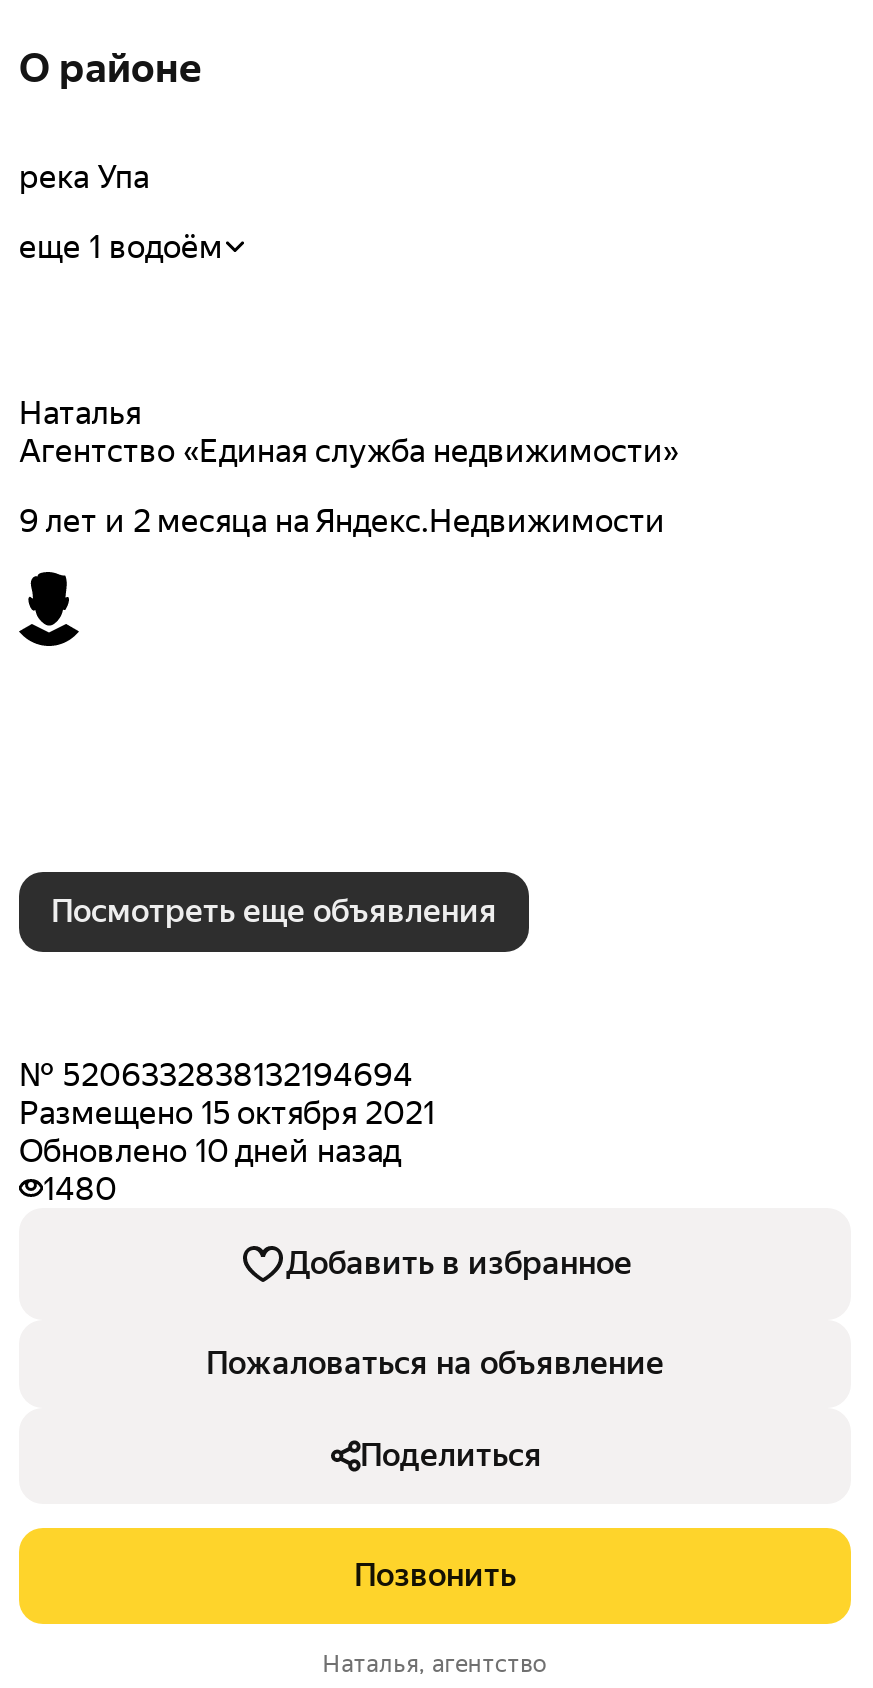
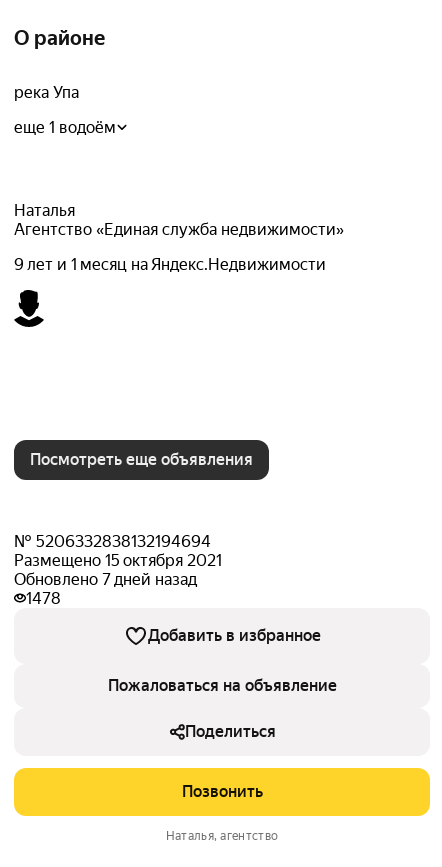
[19,502,665,540] 9 лет и 2 месяца на Яндекс.Недвижимости -> [14,255,326,274] 9 лет и 1 месяц на Яндекс.Недвижимости
[19,1132,401,1170] Обновлено 10 дней назад -> [14,570,197,589] Обновлено 7 дней назад
[43,1170,117,1208] 1480 -> [26,589,61,608] 1478

